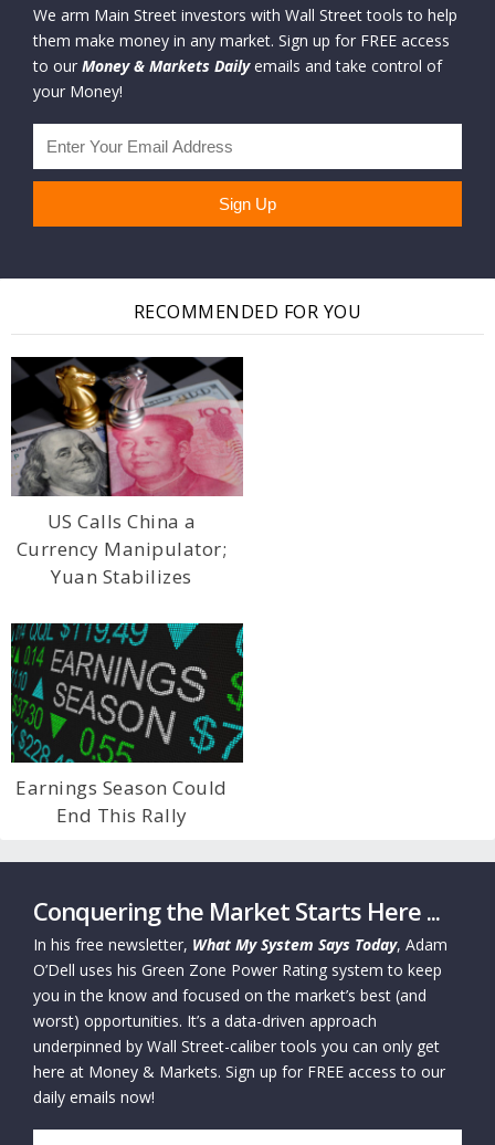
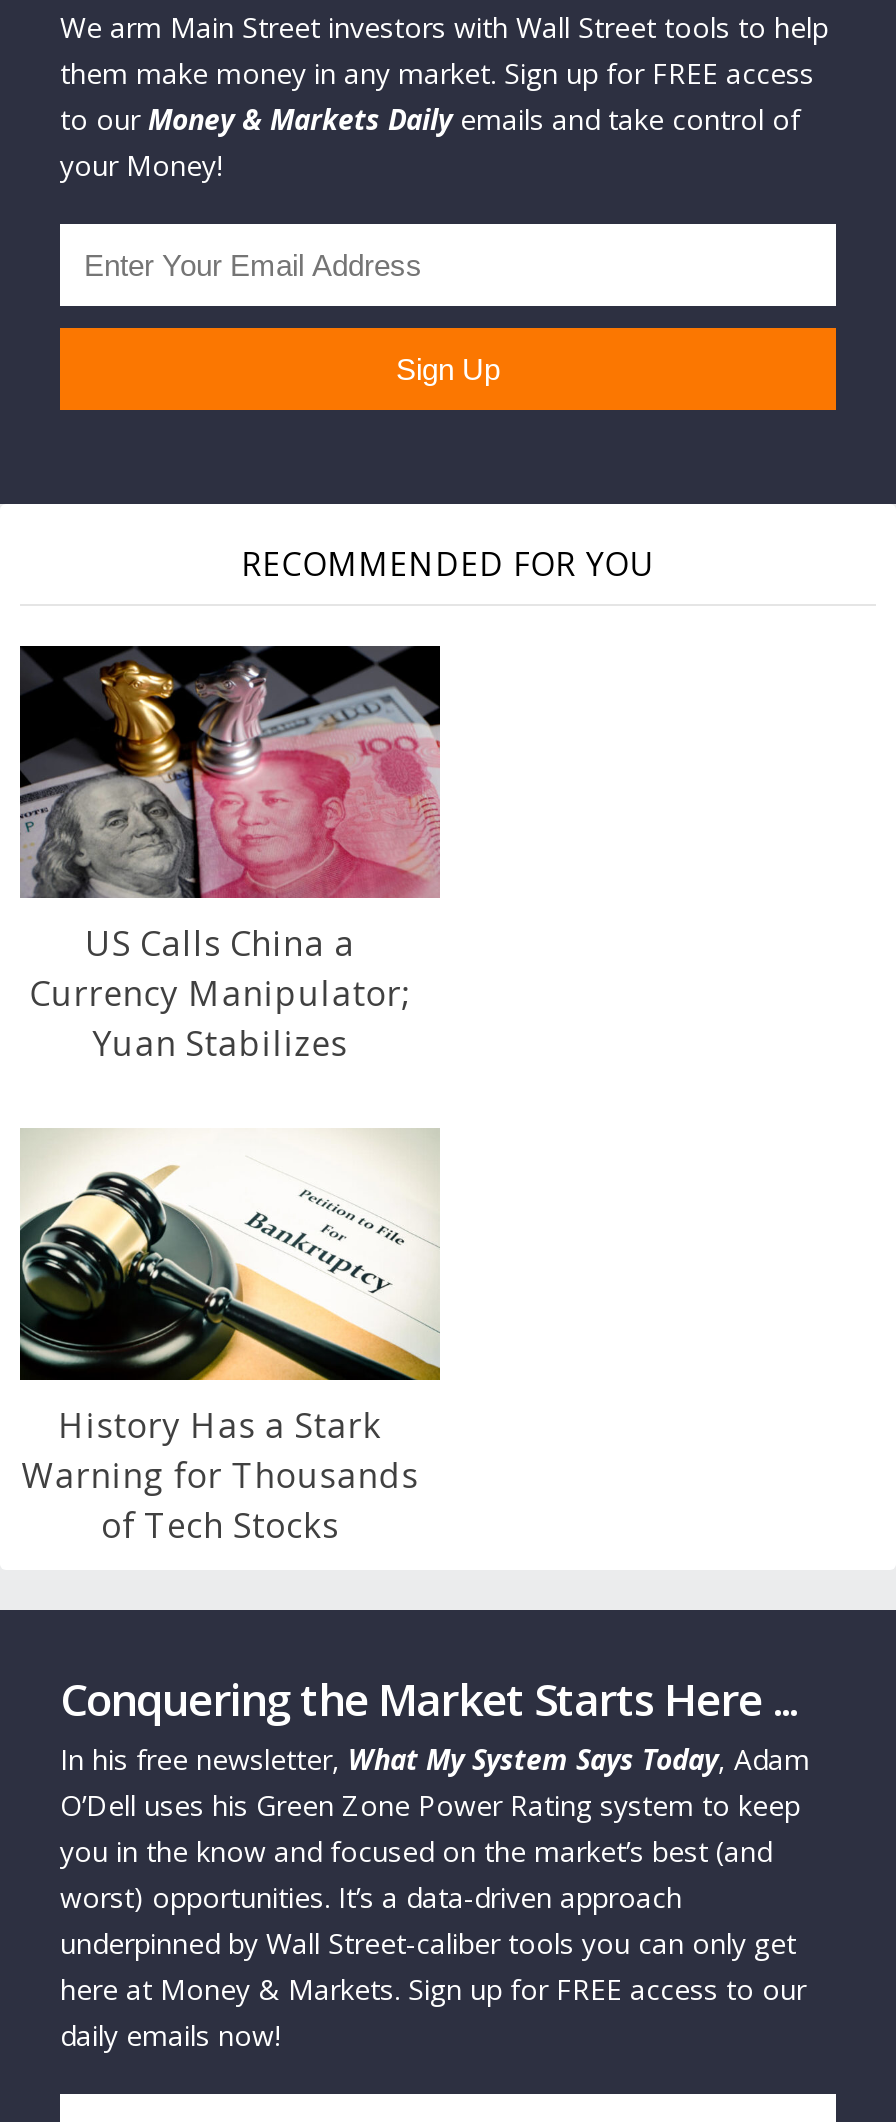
[10,622,244,828] [image] | Earnings Season Could | End This Rally -> [20,1128,442,1547] [image] | History Has a Stark | Warning for Thousands | of Tech Stocks

